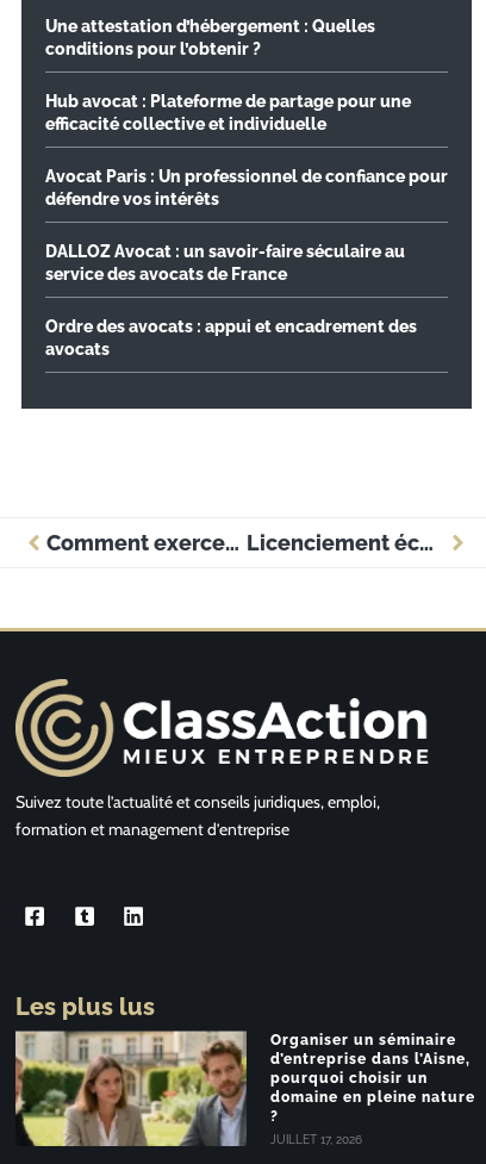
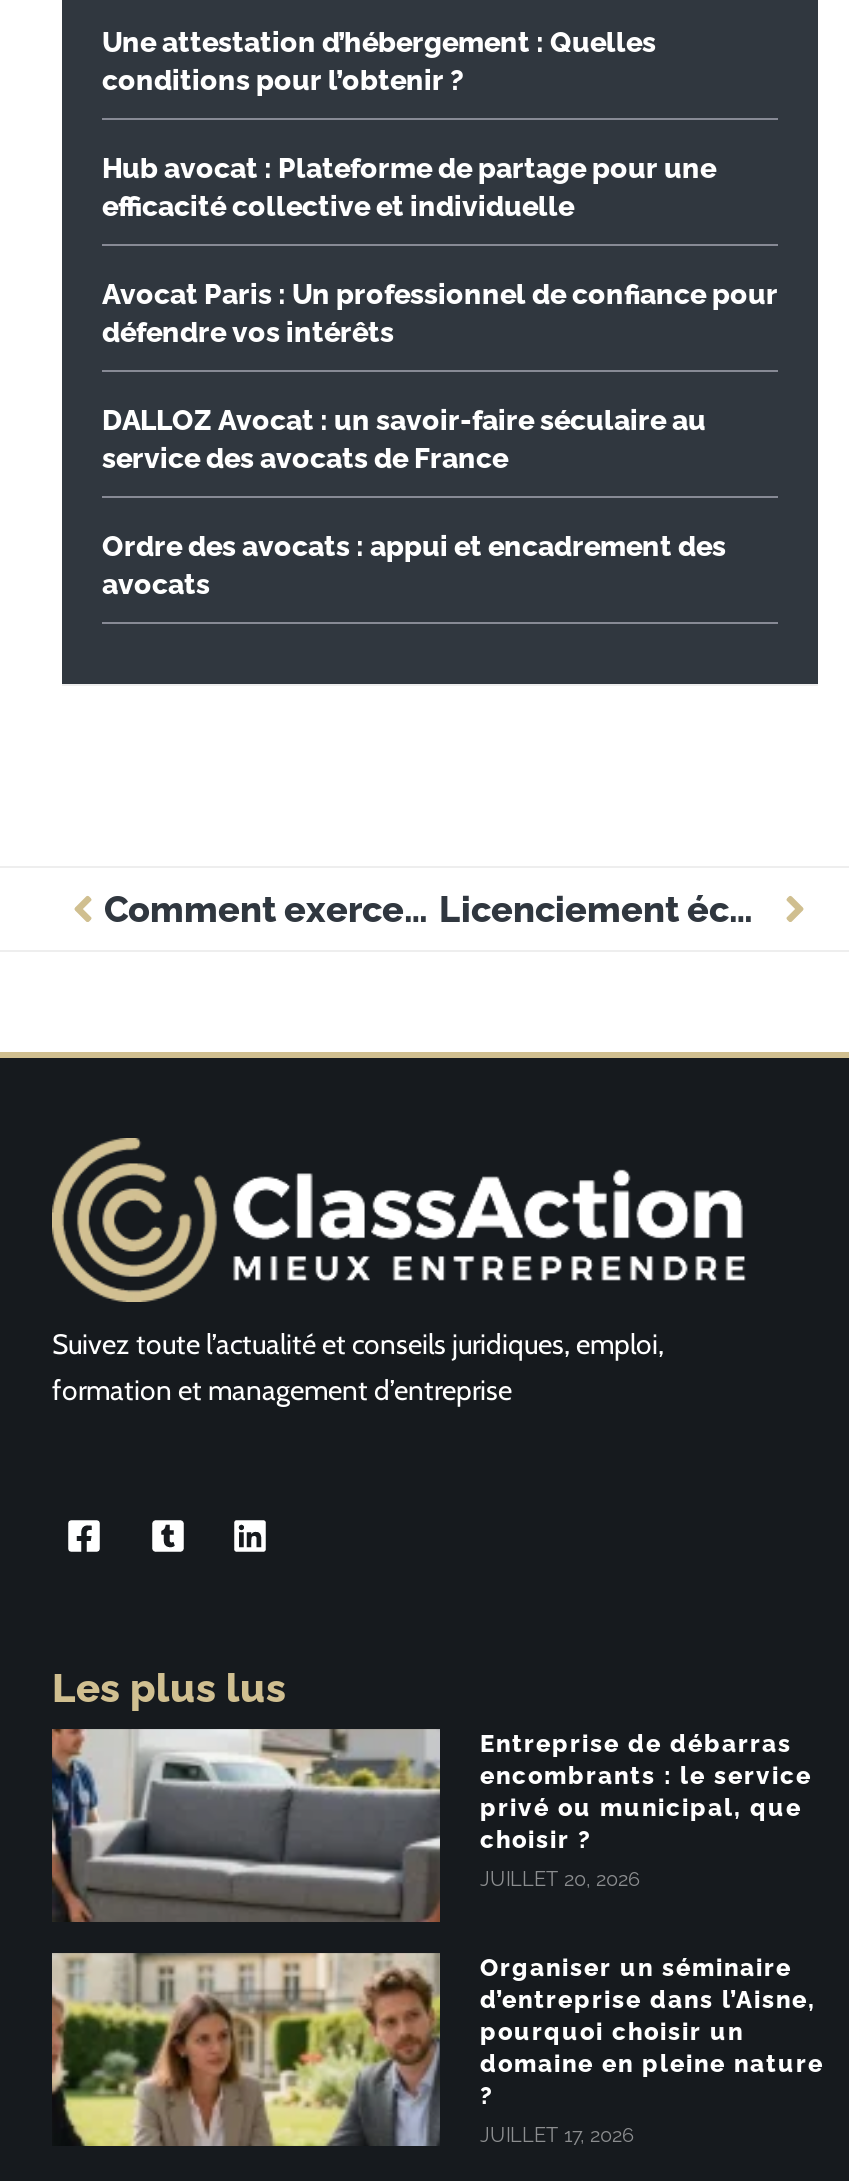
none -> [50,1728,812,1924] [image] | Entreprise de débarras | encombrants : le service | privé ou municipal, que | choisir ? | JUILLET 20, 2026

